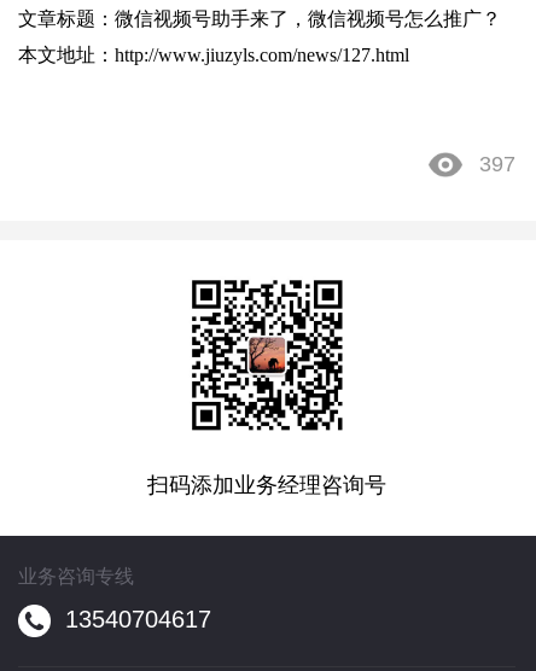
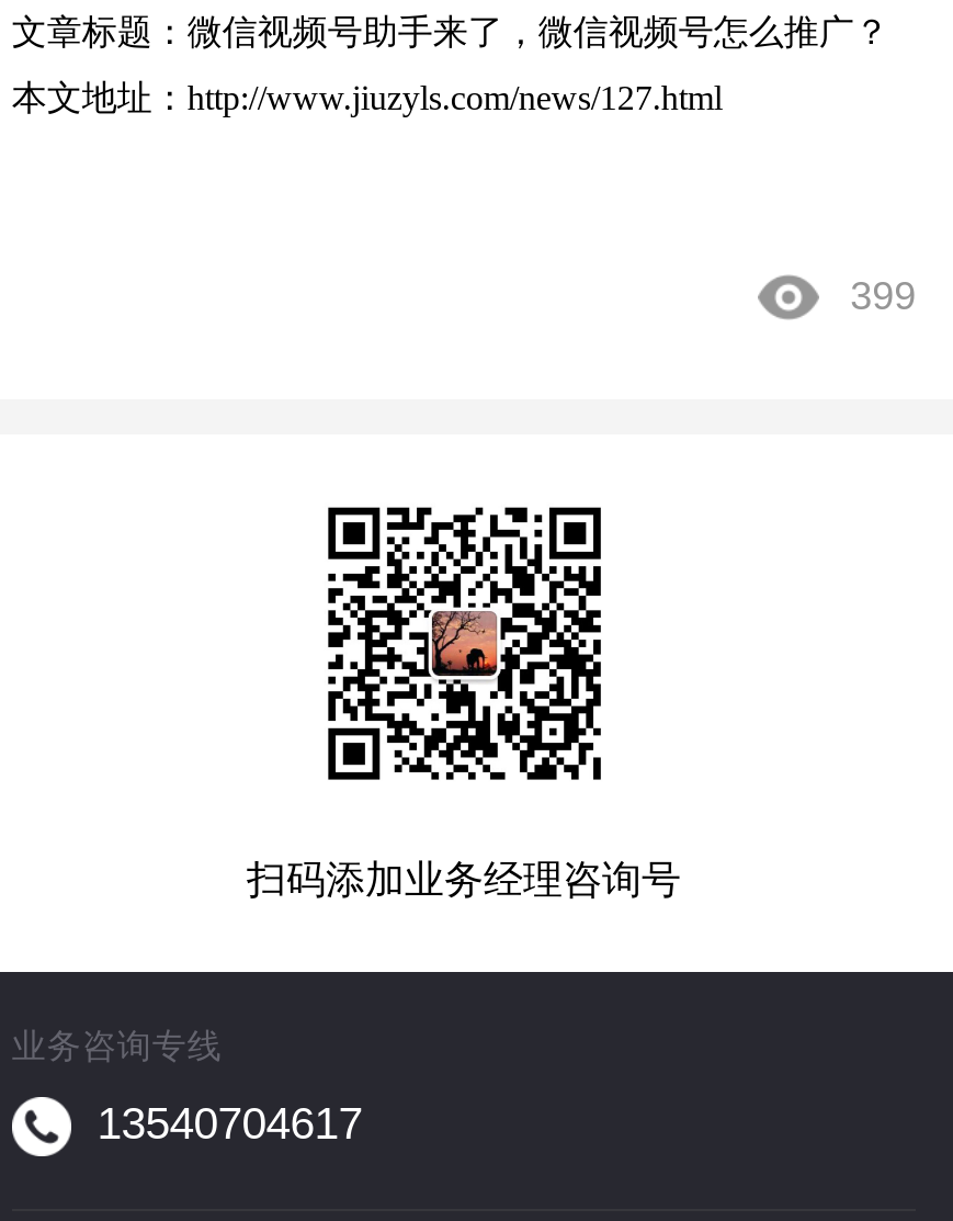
[479,152,516,177] 397 -> [850,275,916,319] 399

